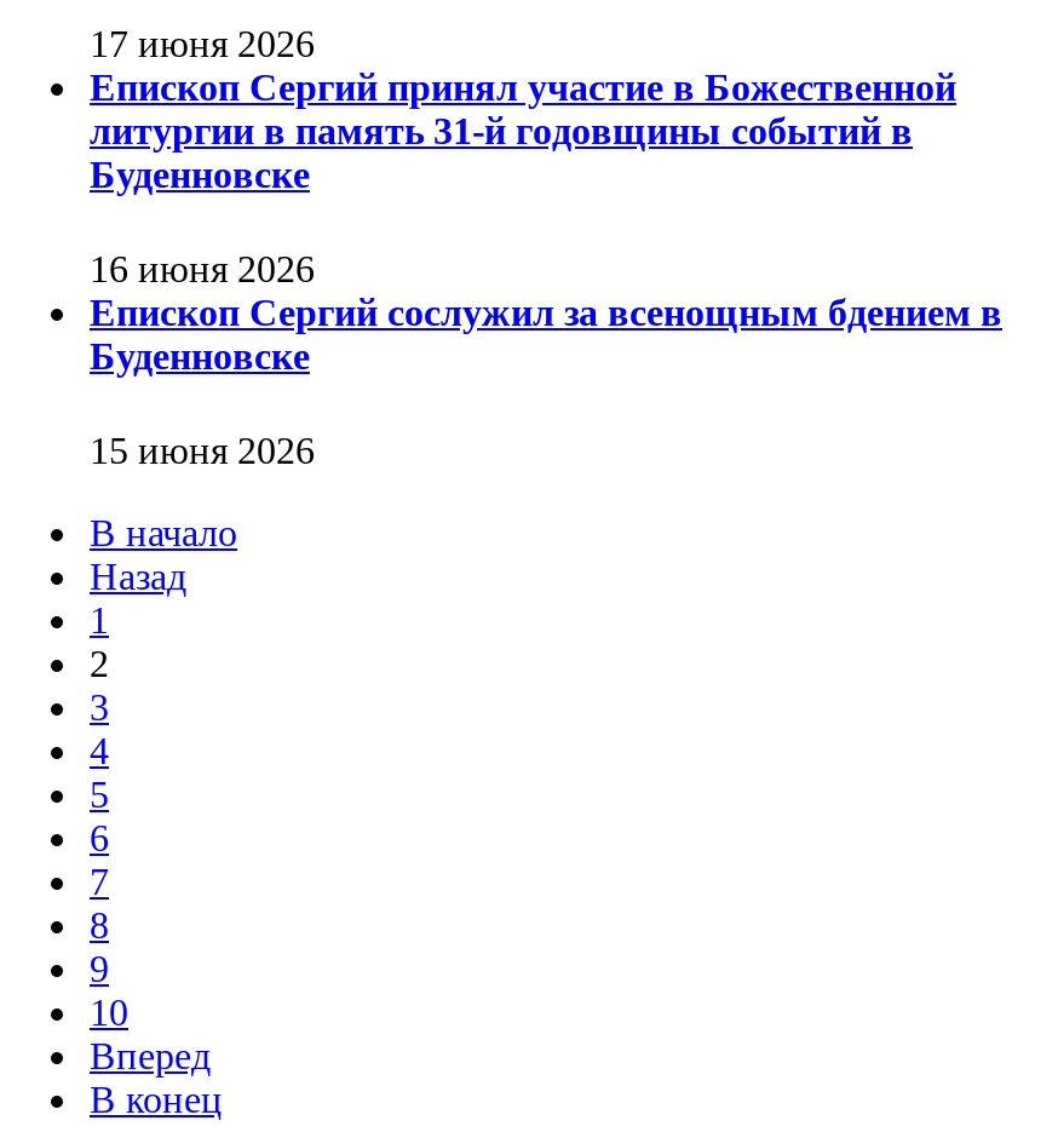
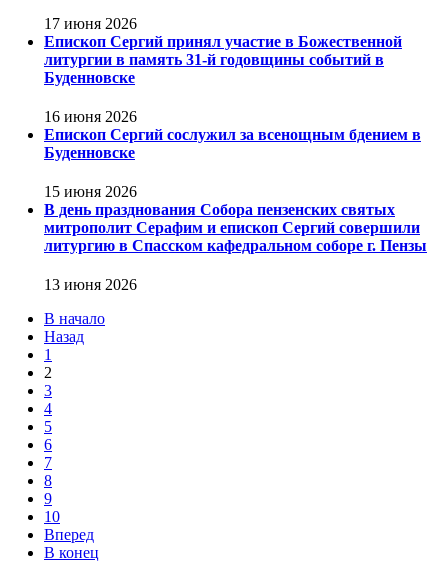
none -> [44,201,427,293] В день празднования Собора пензенских святых | митрополит Серафим и епископ Сергий совершили | литургию в Спасском кафедральном соборе г. Пензы | 13 июня 2026

